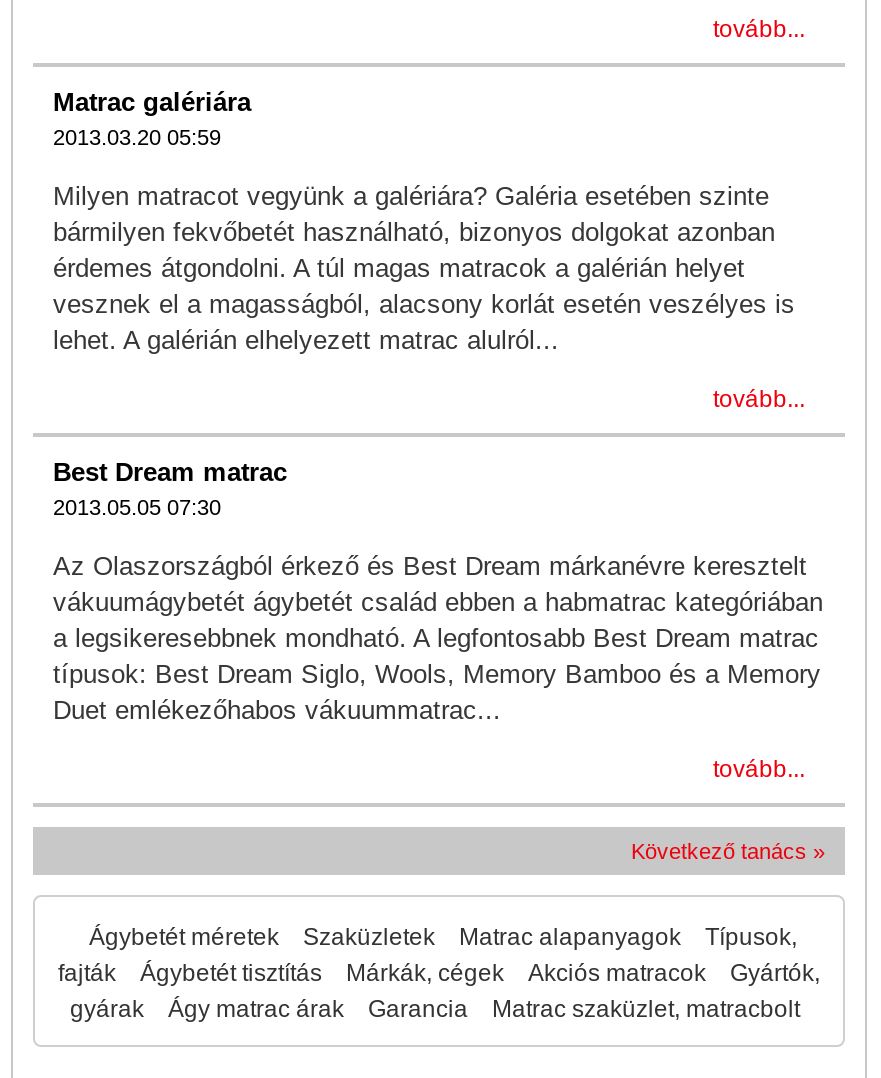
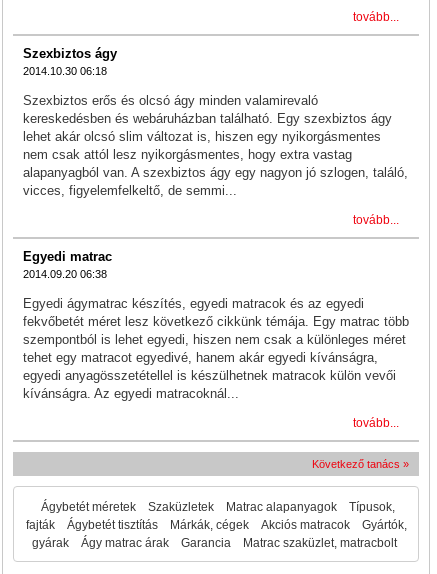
[53,86,251,148] Matrac galériára | 2013.03.20 05:59 -> [23,46,117,77] Szexbiztos ágy | 2014.10.30 06:18
[53,180,795,354] Milyen matracot vegyünk a galériára? Galéria esetében szinte | bármilyen fekvőbetét használható, bizonyos dolgokat azonban | érdemes átgondolni. A túl magas matracok a galérián helyet | vesznek el a magasságból, alacsony korlát esetén veszélyes is | lehet. A galérián elhelyezett matrac alulról... -> [23,93,408,198] Szexbiztos erős és olcsó ágy minden valamirevaló | kereskedésben és webáruházban található. Egy szexbiztos ágy | lehet akár olcsó slim változat is, hiszen egy nyikorgásmentes | nem csak attól lesz nyikorgásmentes, hogy extra vastag | alapanyagból van. A szexbiztos ágy egy nagyon jó szlogen, találó, | vicces, figyelemfelkeltő, de semmi...
[53,456,287,518] Best Dream matrac | 2013.05.05 07:30 -> [23,249,112,280] Egyedi matrac | 2014.09.20 06:38
[53,550,823,724] Az Olaszországból érkező és Best Dream márkanévre keresztelt | vákuumágybetét ágybetét család ebben a habmatrac kategóriában | a legsikeresebbnek mondható. A legfontosabb Best Dream matrac | típusok: Best Dream Siglo, Wools, Memory Bamboo és a Memory | Duet emlékezőhabos vákuummatrac... -> [23,296,409,401] Egyedi ágymatrac készítés, egyedi matracok és az egyedi | fekvőbetét méret lesz következő cikkünk témája. Egy matrac több | szempontból is lehet egyedi, hiszen nem csak a különleges méret | tehet egy matracot egyedivé, hanem akár egyedi kívánságra, | egyedi anyagösszetétellel is készülhetnek matracok külön vevői | kívánságra. Az egyedi matracoknál...

